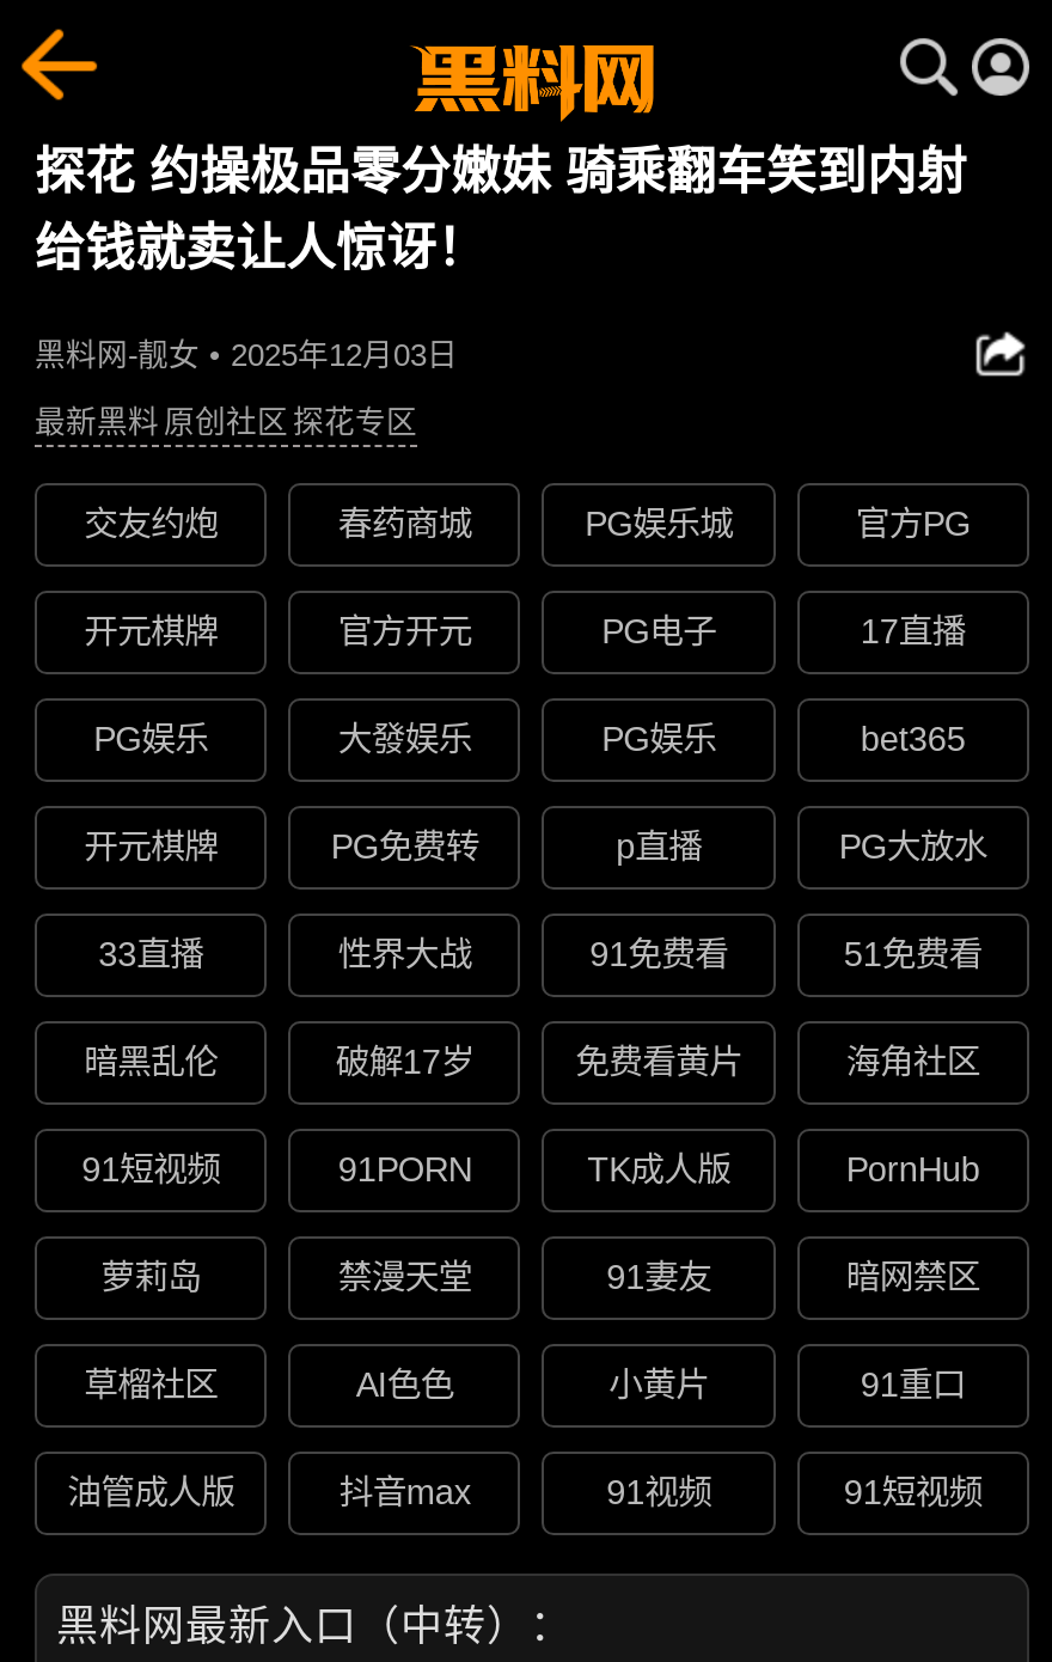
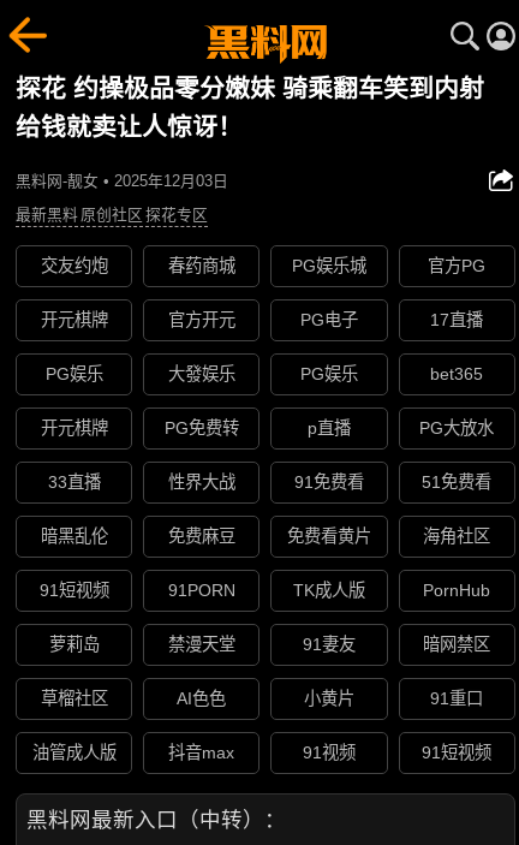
[335,1044,474,1082] 破解17岁 -> [168,527,235,546] 免费麻豆

